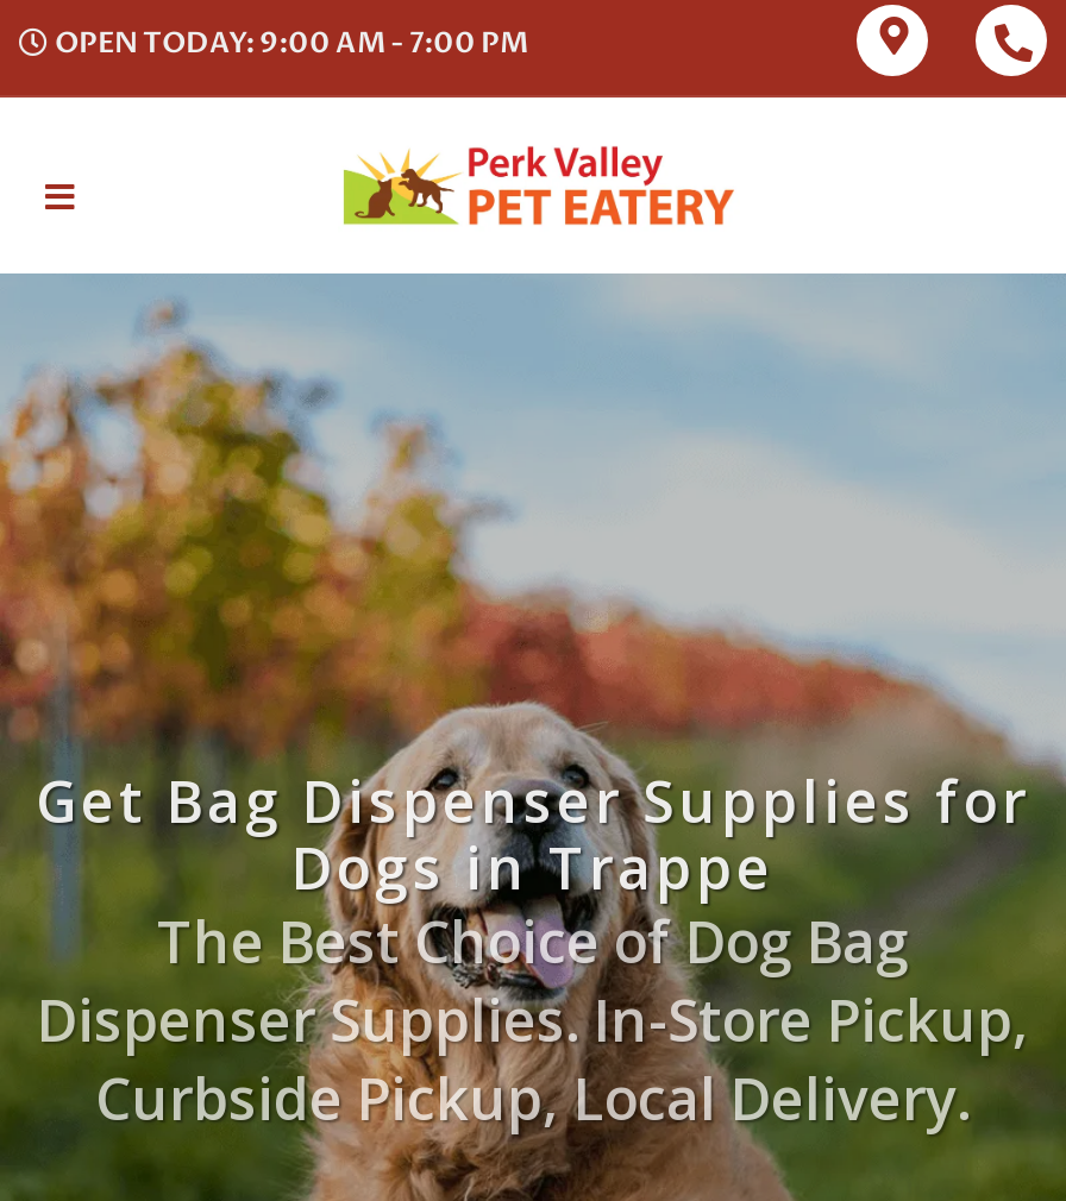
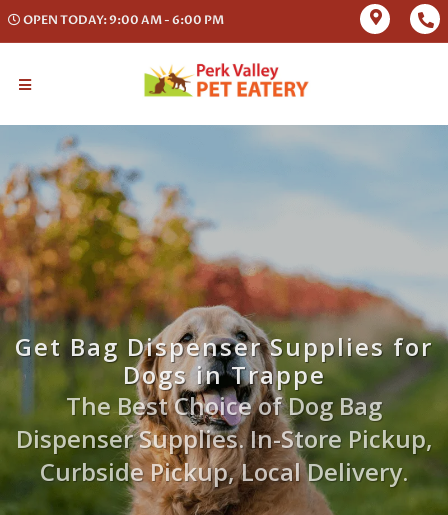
[55,24,528,62] OPEN TODAY: 9:00 AM - 7:00 PM -> [23,12,224,28] OPEN TODAY: 9:00 AM - 6:00 PM

